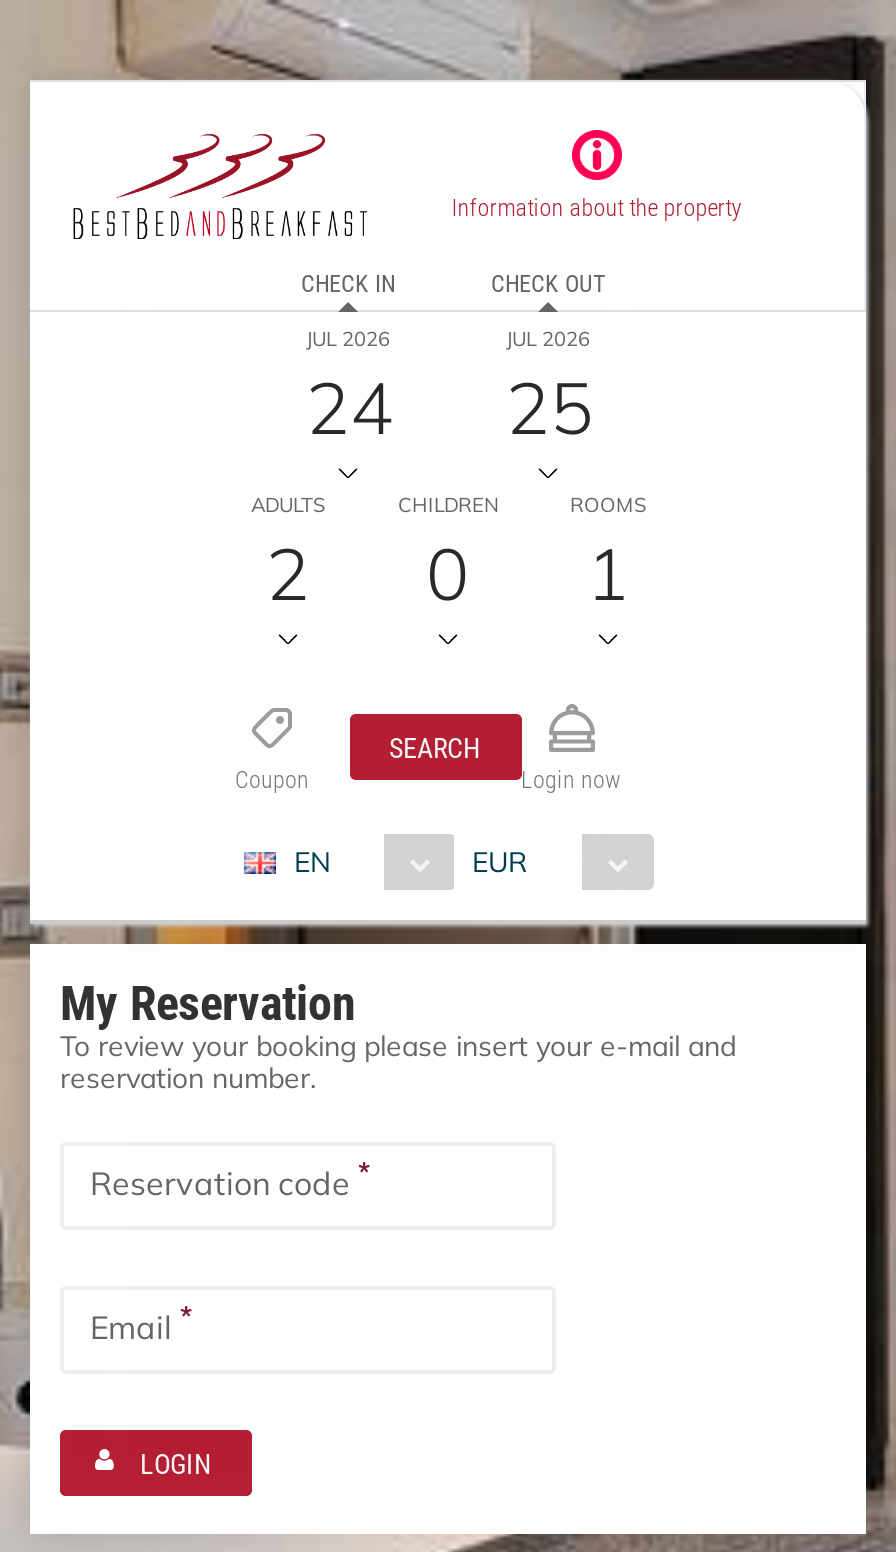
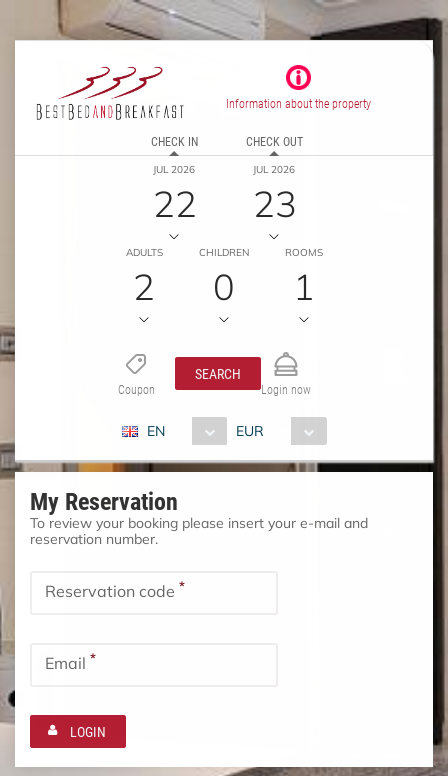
[306,360,394,452] 24 -> [153,180,197,226] 22
[506,360,594,452] 25 -> [253,180,297,226] 23

